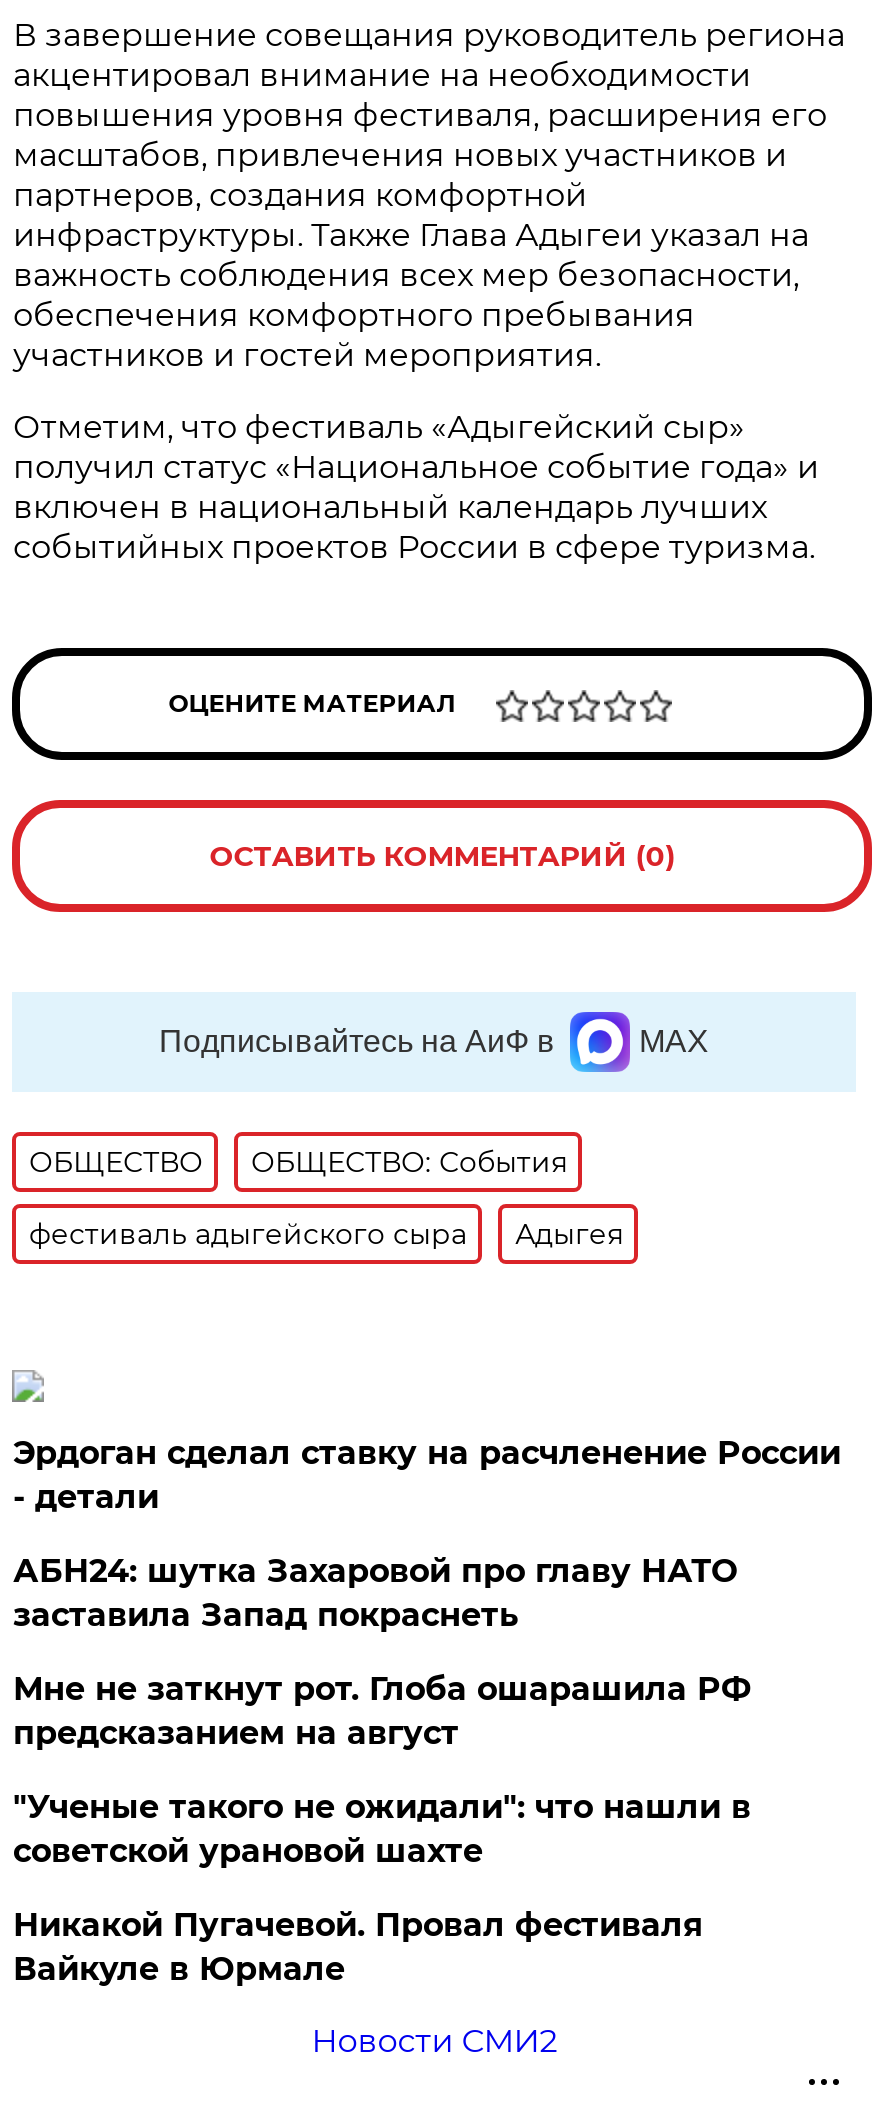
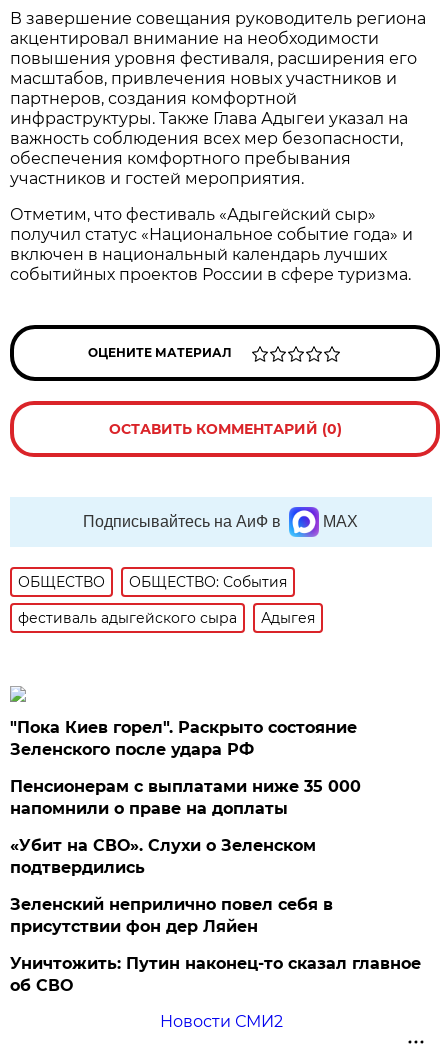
[13,1434,841,1516] Эрдоган сделал ставку на расчленение России | - детали -> [10,718,357,759] "Пока Киев горел". Раскрыто состояние | Зеленского после удара РФ
[13,1552,737,1634] АБН24: шутка Захаровой про главу НАТО | заставила Запад покраснеть -> [10,777,361,818] Пенсионерам с выплатами ниже 35 000 | напомнили о праве на доплаты
[13,1670,751,1752] Мне не заткнут рот. Глоба ошарашила РФ | предсказанием на август -> [10,836,316,877] «Убит на СВО». Слухи о Зеленском | подтвердились
[13,1788,751,1870] "Ученые такого не ожидали": что нашли в | советской урановой шахте -> [10,895,333,936] Зеленский неприлично повел cебя в | присутствии фон дер Ляйен
[13,1906,703,1988] Никакой Пугачевой. Провал фестиваля | Вайкуле в Юрмале -> [10,954,421,995] Уничтожить: Путин наконец-то сказал главное | об СВО

